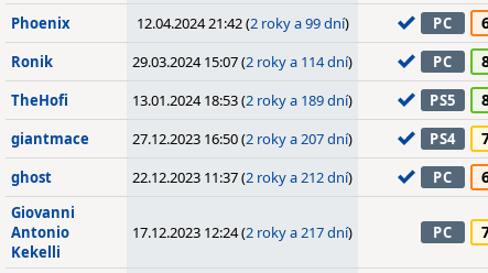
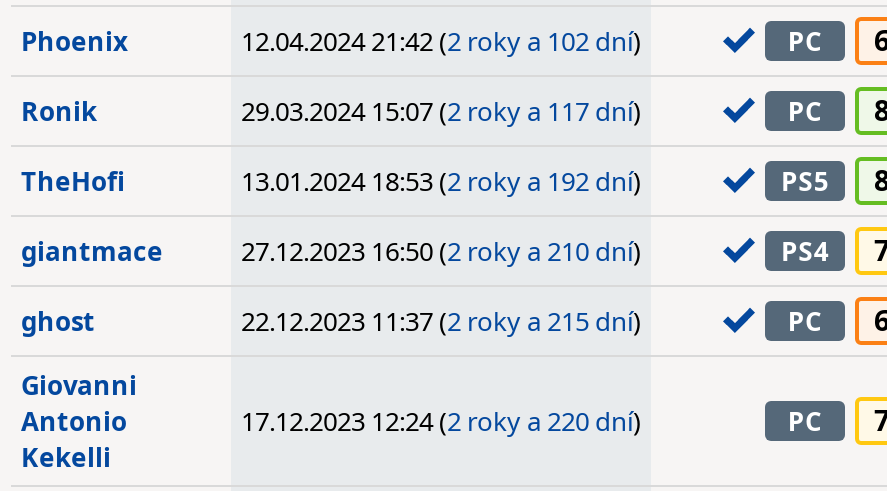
[136,13,349,33] 12.04.2024 21:42 (2 roky a 99 dní) -> [241,23,641,59] 12.04.2024 21:42 (2 roky a 102 dní)
[132,52,353,72] 29.03.2024 15:07 (2 roky a 114 dní) -> [241,93,641,129] 29.03.2024 15:07 (2 roky a 117 dní)
[132,90,353,110] 13.01.2024 18:53 (2 roky a 189 dní) -> [241,163,641,199] 13.01.2024 18:53 (2 roky a 192 dní)
[132,129,353,149] 27.12.2023 16:50 (2 roky a 207 dní) -> [241,233,641,269] 27.12.2023 16:50 (2 roky a 210 dní)
[132,167,353,187] 22.12.2023 11:37 (2 roky a 212 dní) -> [241,303,641,339] 22.12.2023 11:37 (2 roky a 215 dní)
[132,222,353,242] 17.12.2023 12:24 (2 roky a 217 dní) -> [241,403,641,439] 17.12.2023 12:24 (2 roky a 220 dní)

